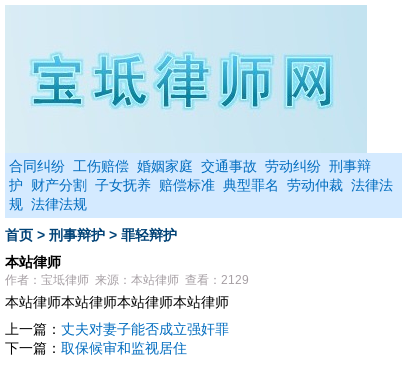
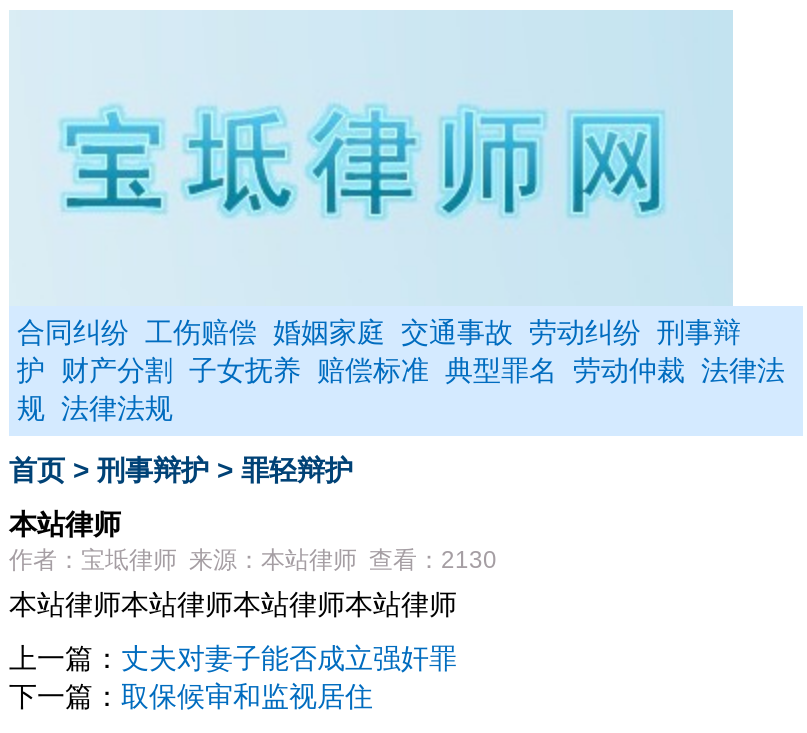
[5,273,249,287] 作者：宝坻律师 来源：本站律师 查看：2129 -> [9,546,497,574] 作者：宝坻律师 来源：本站律师 查看：2130

